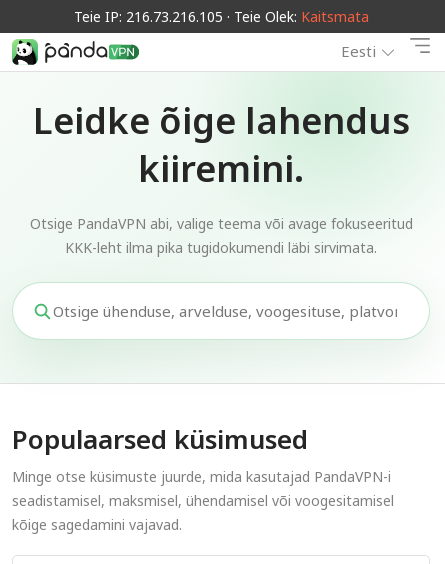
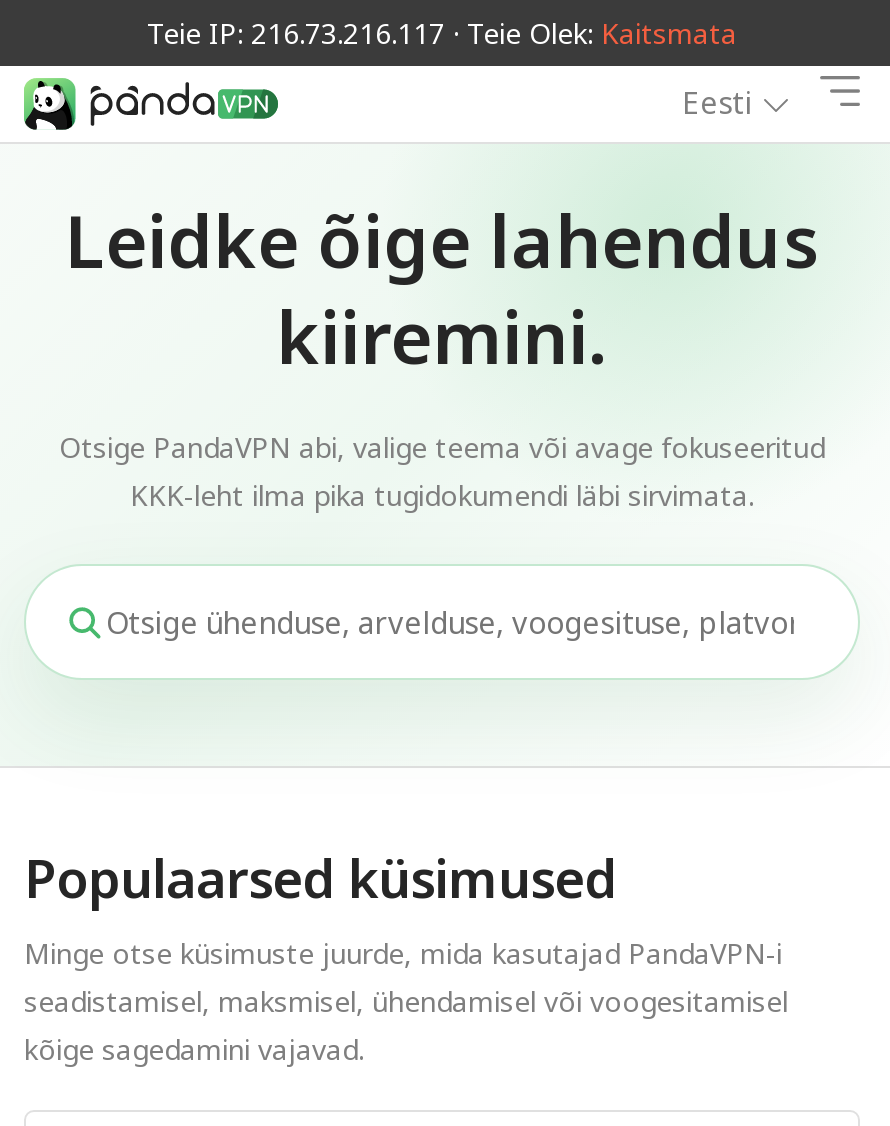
[73,7,368,26] Teie IP: 216.73.216.105 · Teie Olek: Kaitsmata -> [147,14,737,52] Teie IP: 216.73.216.117 · Teie Olek: Kaitsmata

